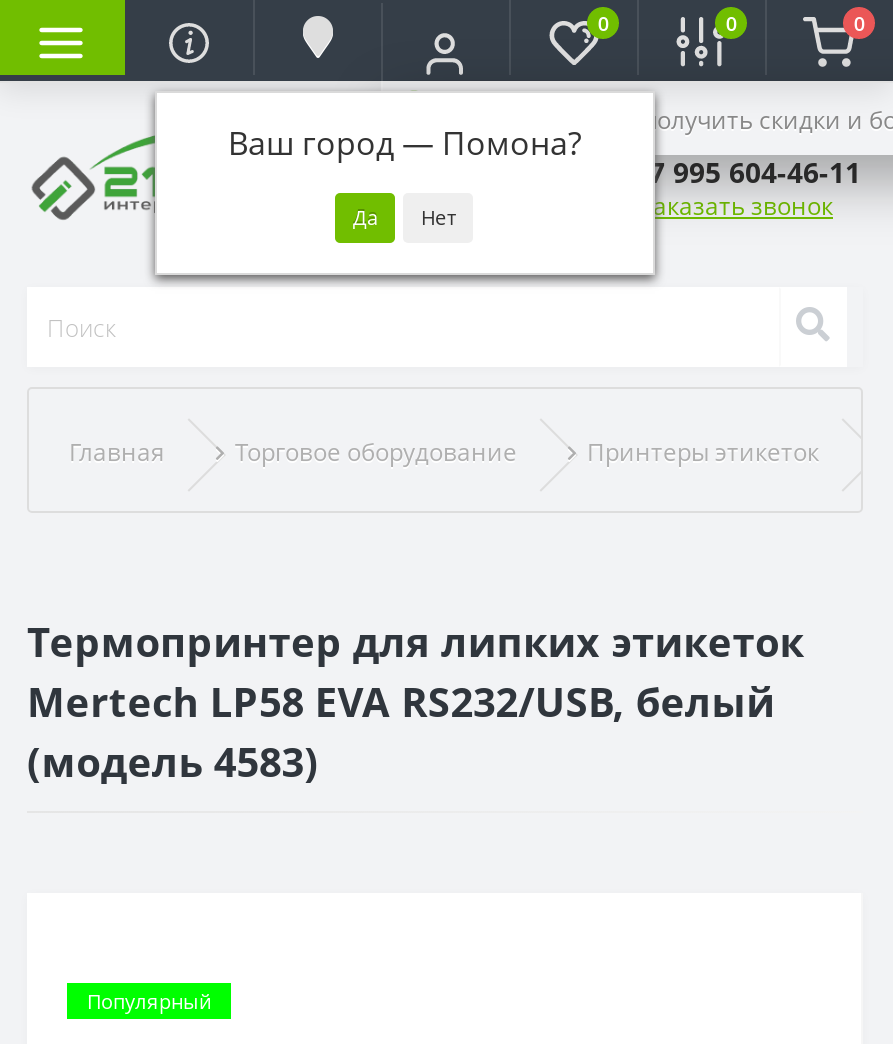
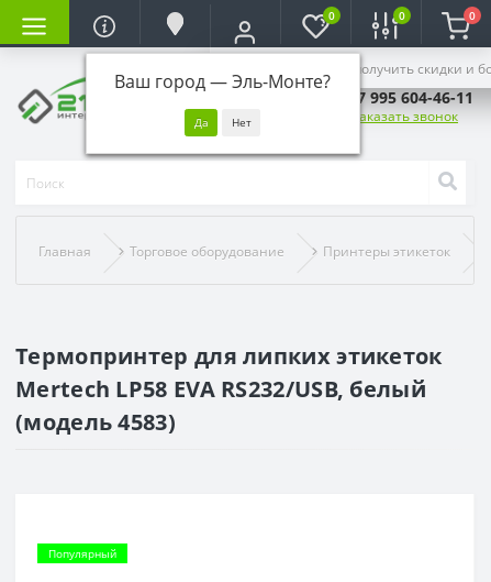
[228,121,582,165] Ваш город — Помона? -> [115,69,331,94] Ваш город — Эль-Монте?

